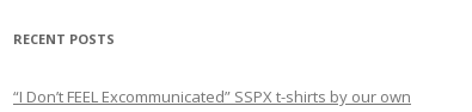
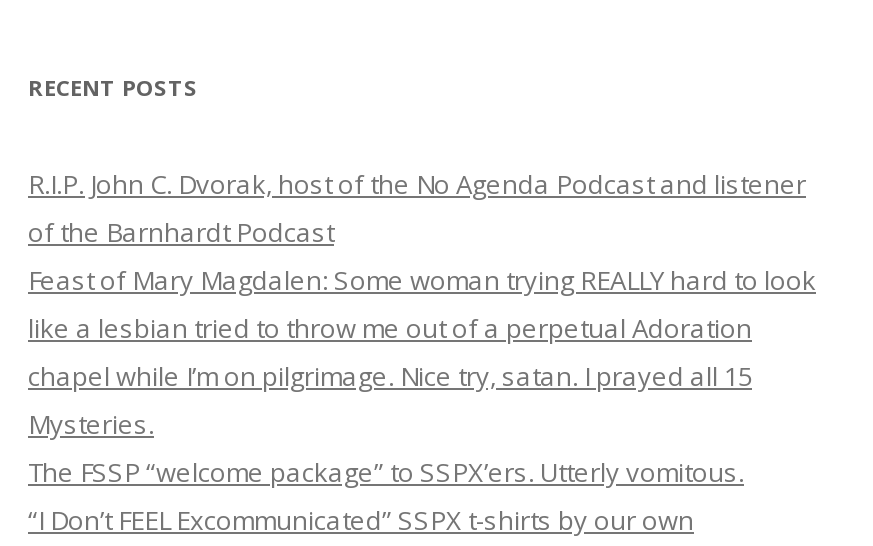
none -> [28,166,816,490] R.I.P. John C. Dvorak, host of the No Agenda Podcast and listener | of the Barnhardt Podcast | Feast of Mary Magdalen: Some woman trying REALLY hard to look | like a lesbian tried to throw me out of a perpetual Adoration | chapel while I’m on pilgrimage. Nice try, satan. I prayed all 15 | Mysteries. | The FSSP “welcome package” to SSPX’ers. Utterly vomitous.

